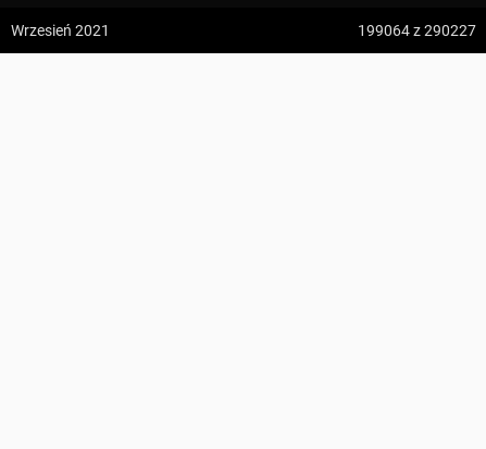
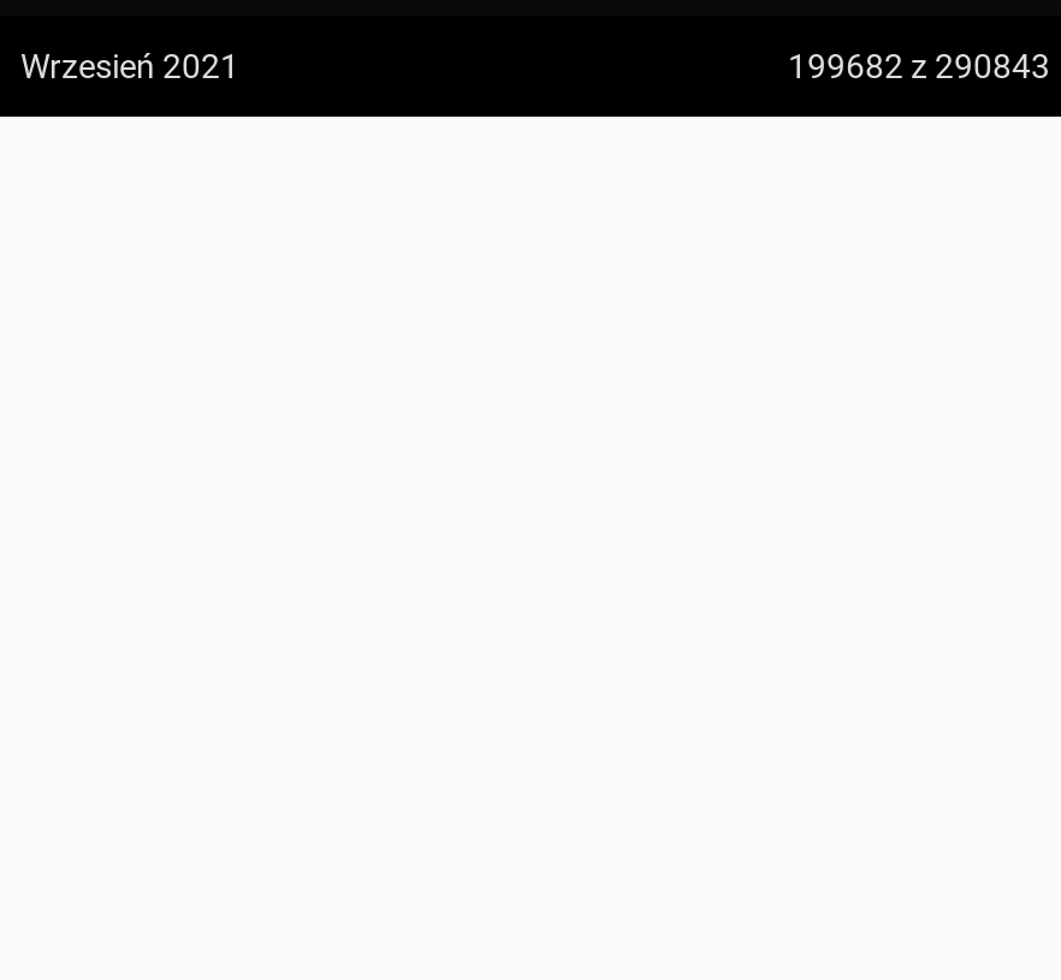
[358,22,476,39] 199064 z 290227 -> [788,47,1050,85] 199682 z 290843

